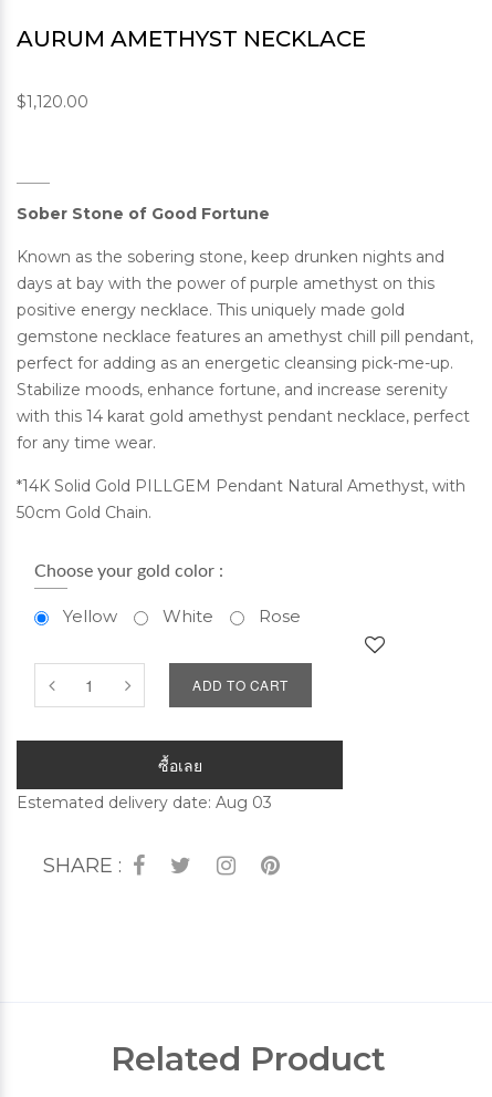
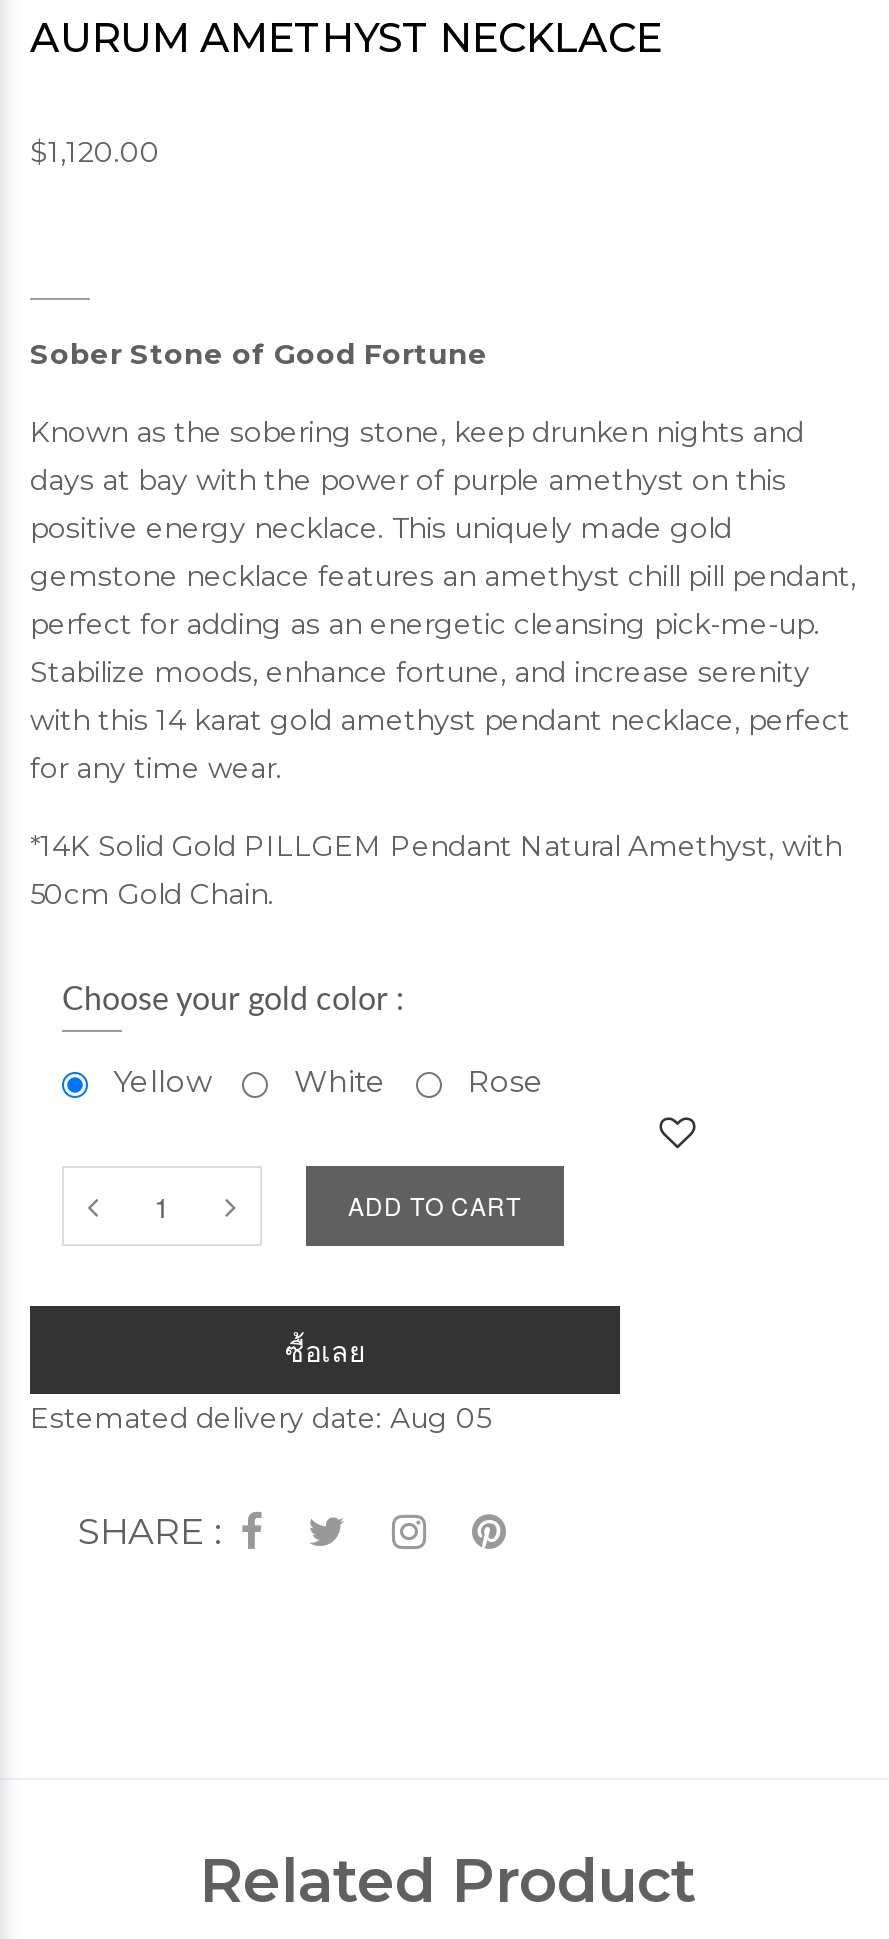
[17,793,272,813] Estemated delivery date: Aug 03 -> [30,1400,490,1436] Estemated delivery date: Aug 05

